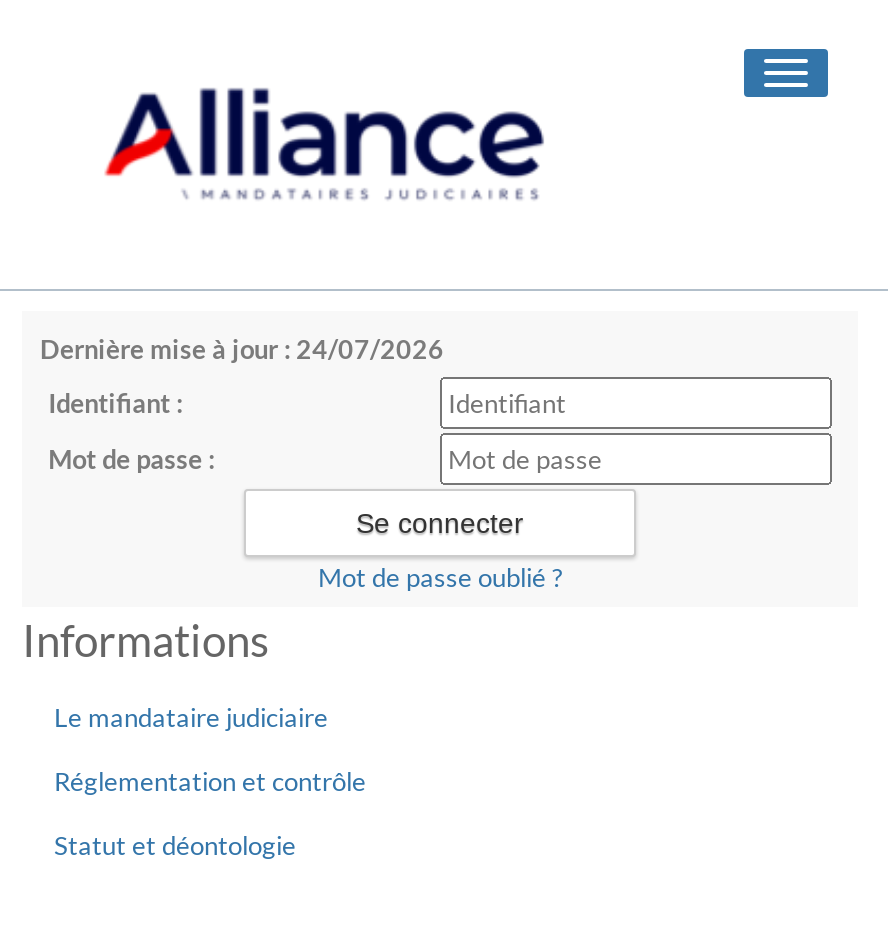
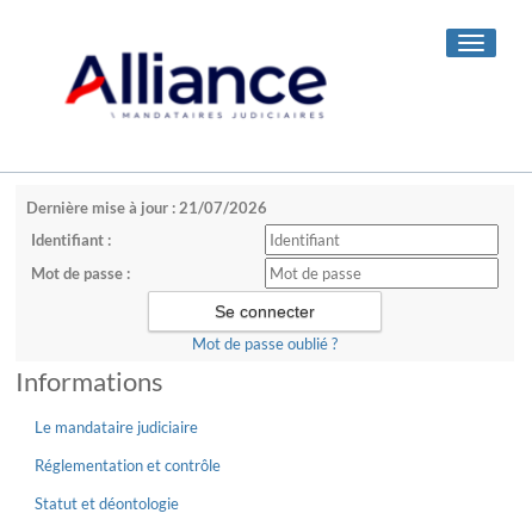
[40,332,444,364] Dernière mise à jour : 24/07/2026 -> [26,198,267,217] Dernière mise à jour : 21/07/2026

